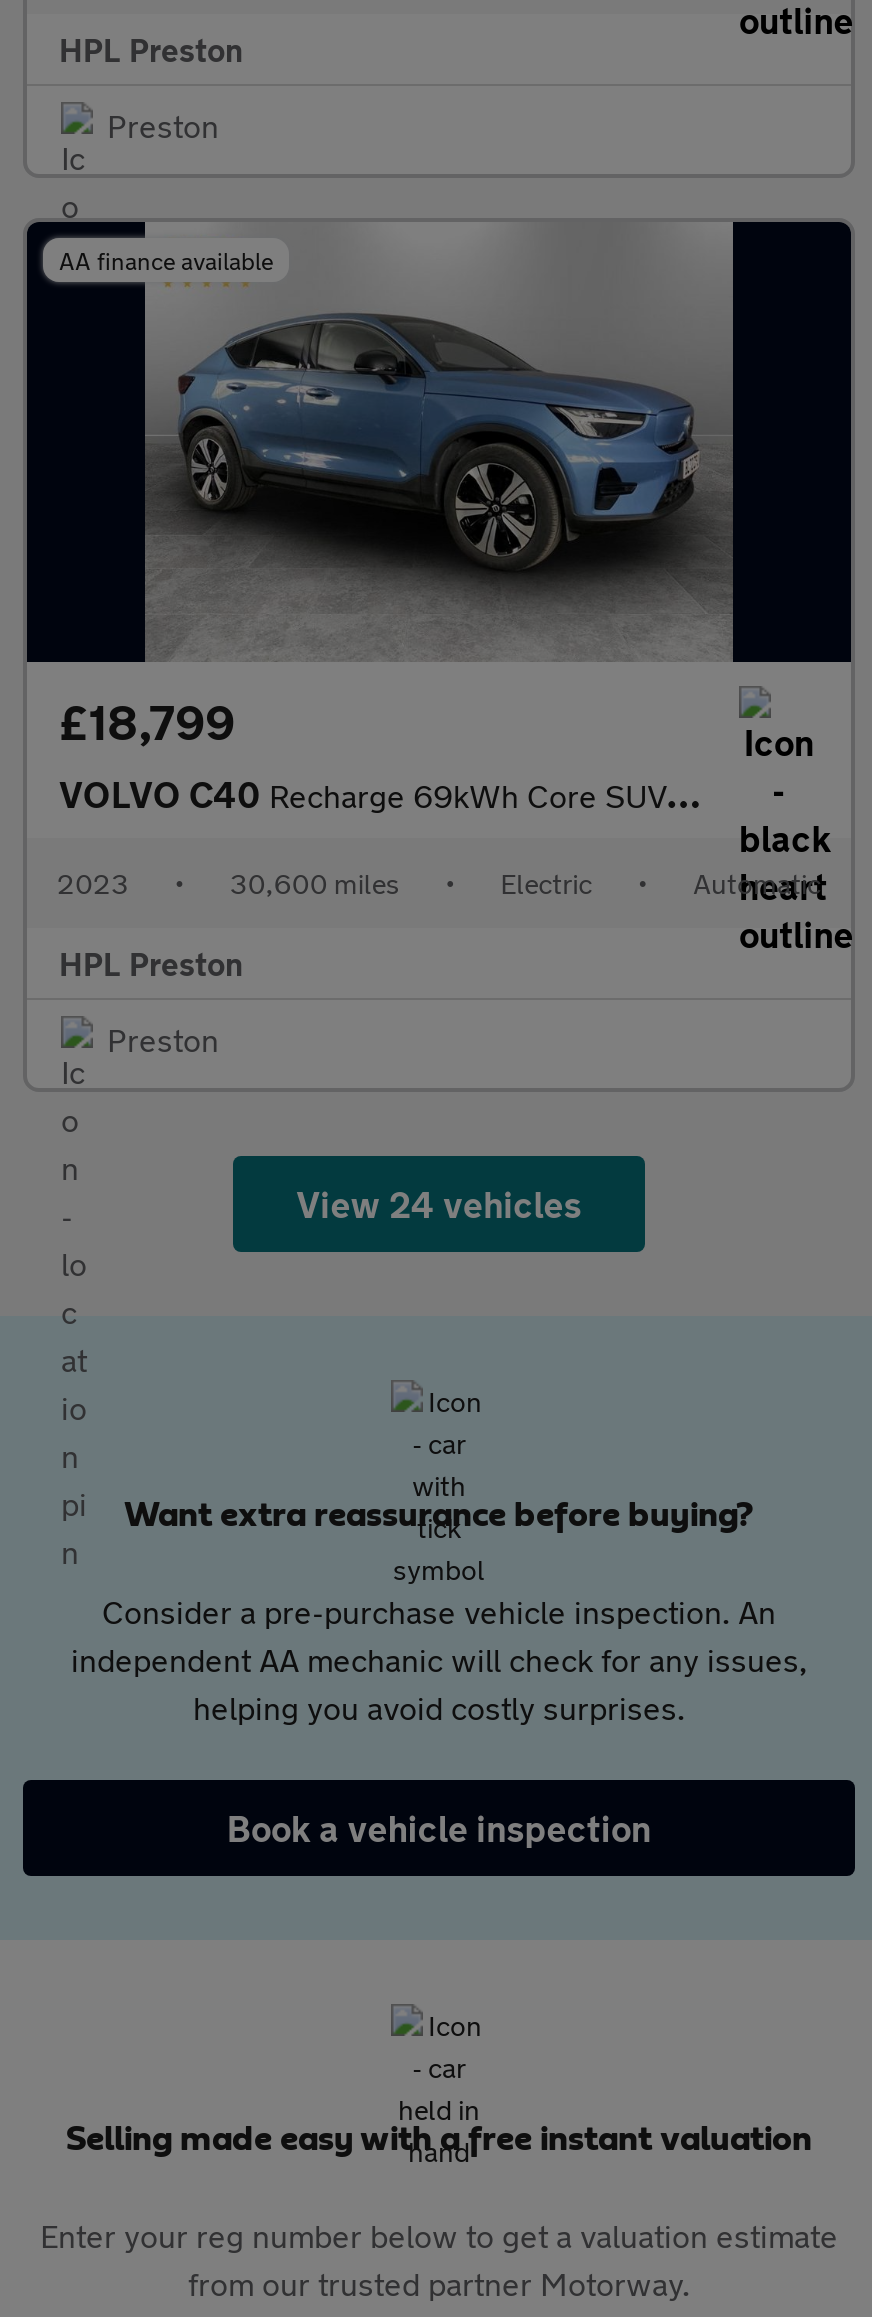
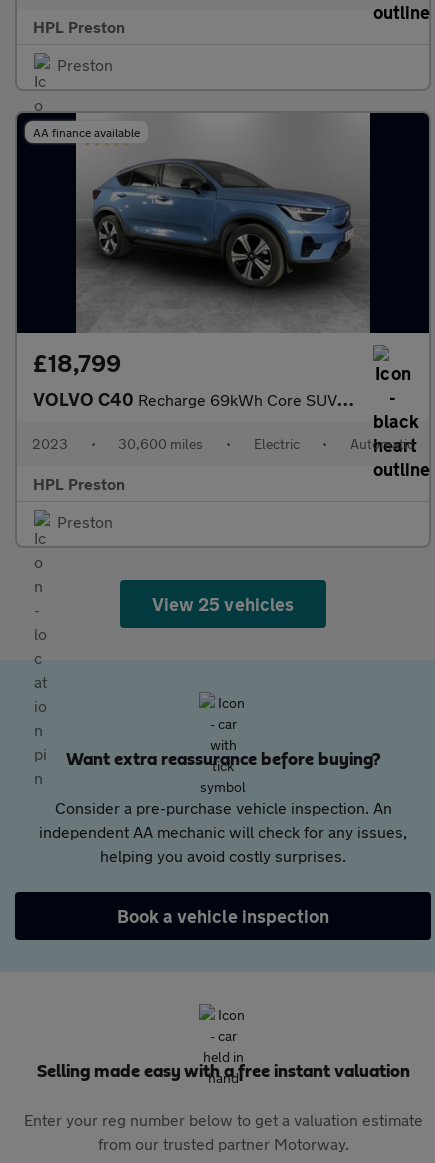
[296,1182,582,1226] View 24 vehicles -> [152,593,294,615] View 25 vehicles

